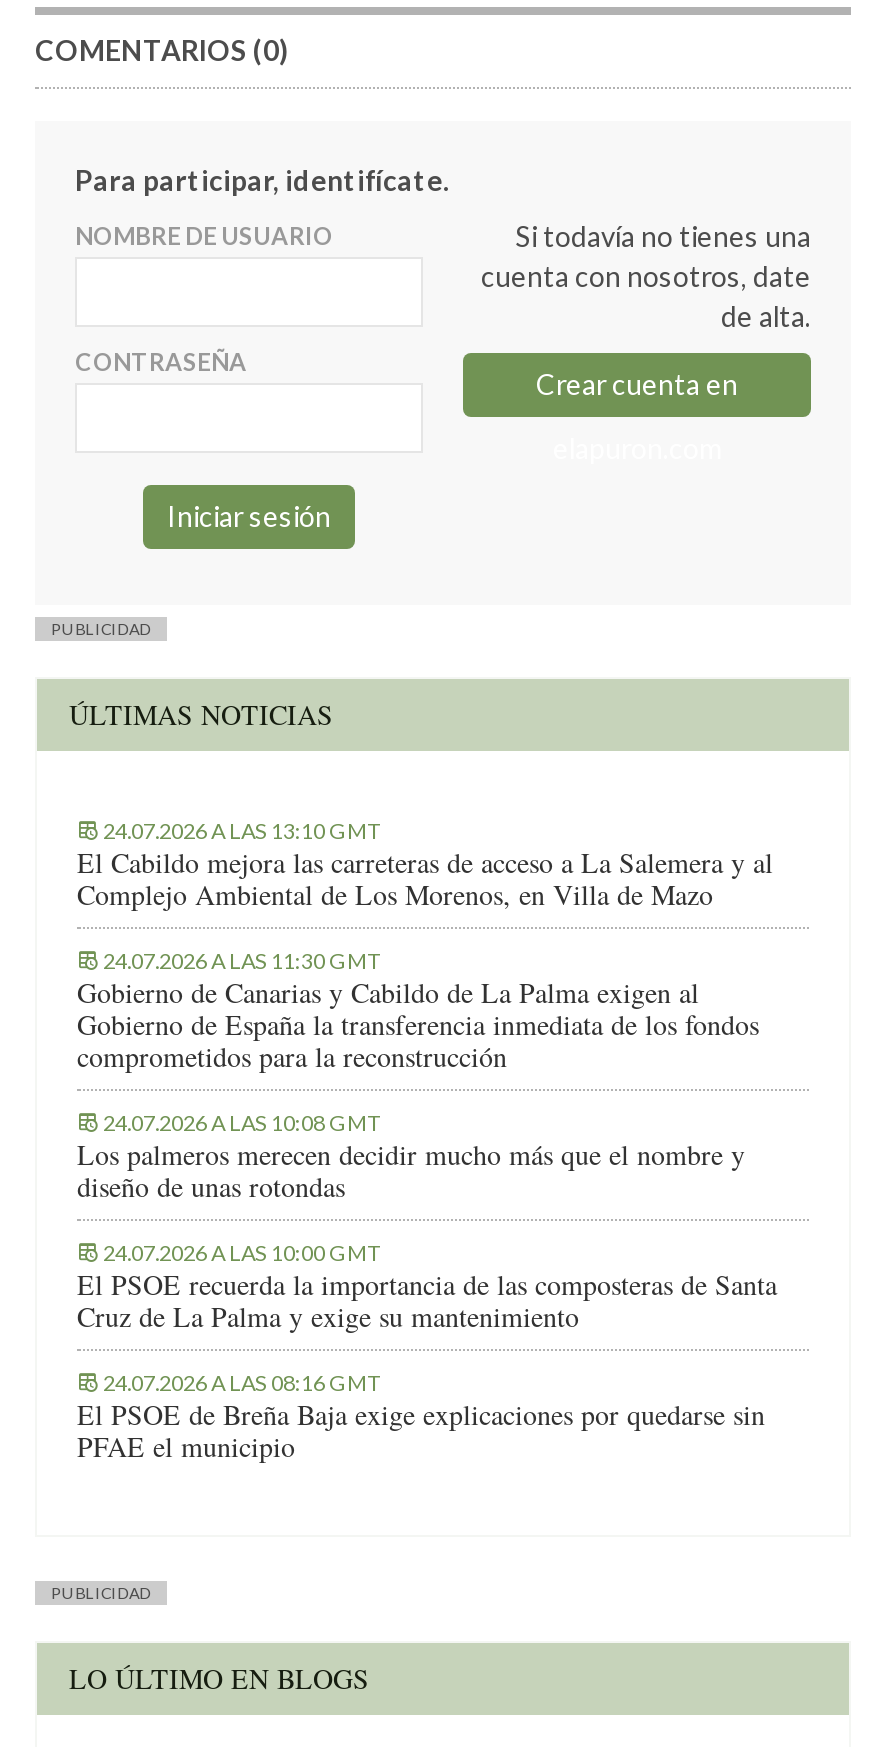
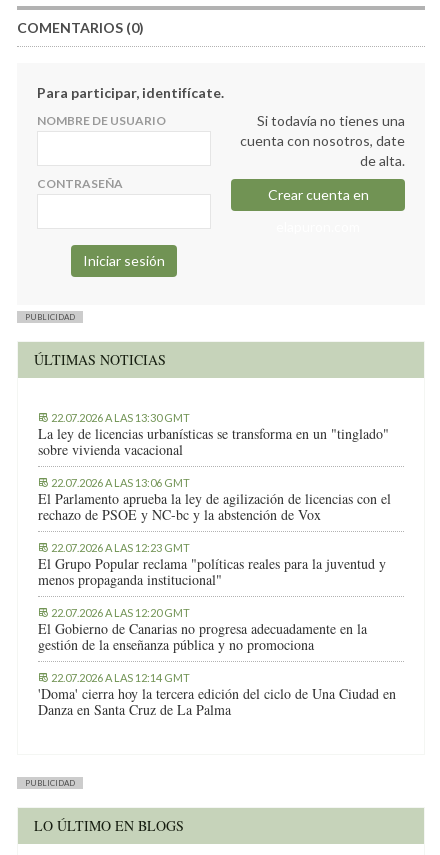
[77,816,773,912] 24.07.2026 A LAS 13:10 GMT | El Cabildo mejora las carreteras de acceso a La Salemera y al | Complejo Ambiental de Los Morenos, en Villa de Mazo -> [38,411,389,459] 22.07.2026 A LAS 13:30 GMT | La ley de licencias urbanísticas se transforma en un "tinglado" | sobre vivienda vacacional
[77,946,759,1074] 24.07.2026 A LAS 11:30 GMT | Gobierno de Canarias y Cabildo de La Palma exigen al | Gobierno de España la transferencia inmediata de los fondos | comprometidos para la reconstrucción -> [38,476,391,524] 22.07.2026 A LAS 13:06 GMT | El Parlamento aprueba la ley de agilización de licencias con el | rechazo de PSOE y NC-bc y la abstención de Vox
[77,1108,745,1204] 24.07.2026 A LAS 10:08 GMT | Los palmeros merecen decidir mucho más que el nombre y | diseño de unas rotondas -> [38,541,386,589] 22.07.2026 A LAS 12:23 GMT | El Grupo Popular reclama "políticas reales para la juventud y | menos propaganda institucional"
[77,1238,777,1334] 24.07.2026 A LAS 10:00 GMT | El PSOE recuerda la importancia de las composteras de Santa | Cruz de La Palma y exige su mantenimiento -> [38,606,367,654] 22.07.2026 A LAS 12:20 GMT | El Gobierno de Canarias no progresa adecuadamente en la | gestión de la enseñanza pública y no promociona
[77,1368,765,1464] 24.07.2026 A LAS 08:16 GMT | El PSOE de Breña Baja exige explicaciones por quedarse sin | PFAE el municipio -> [38,671,396,719] 22.07.2026 A LAS 12:14 GMT | 'Doma' cierra hoy la tercera edición del ciclo de Una Ciudad en | Danza en Santa Cruz de La Palma

